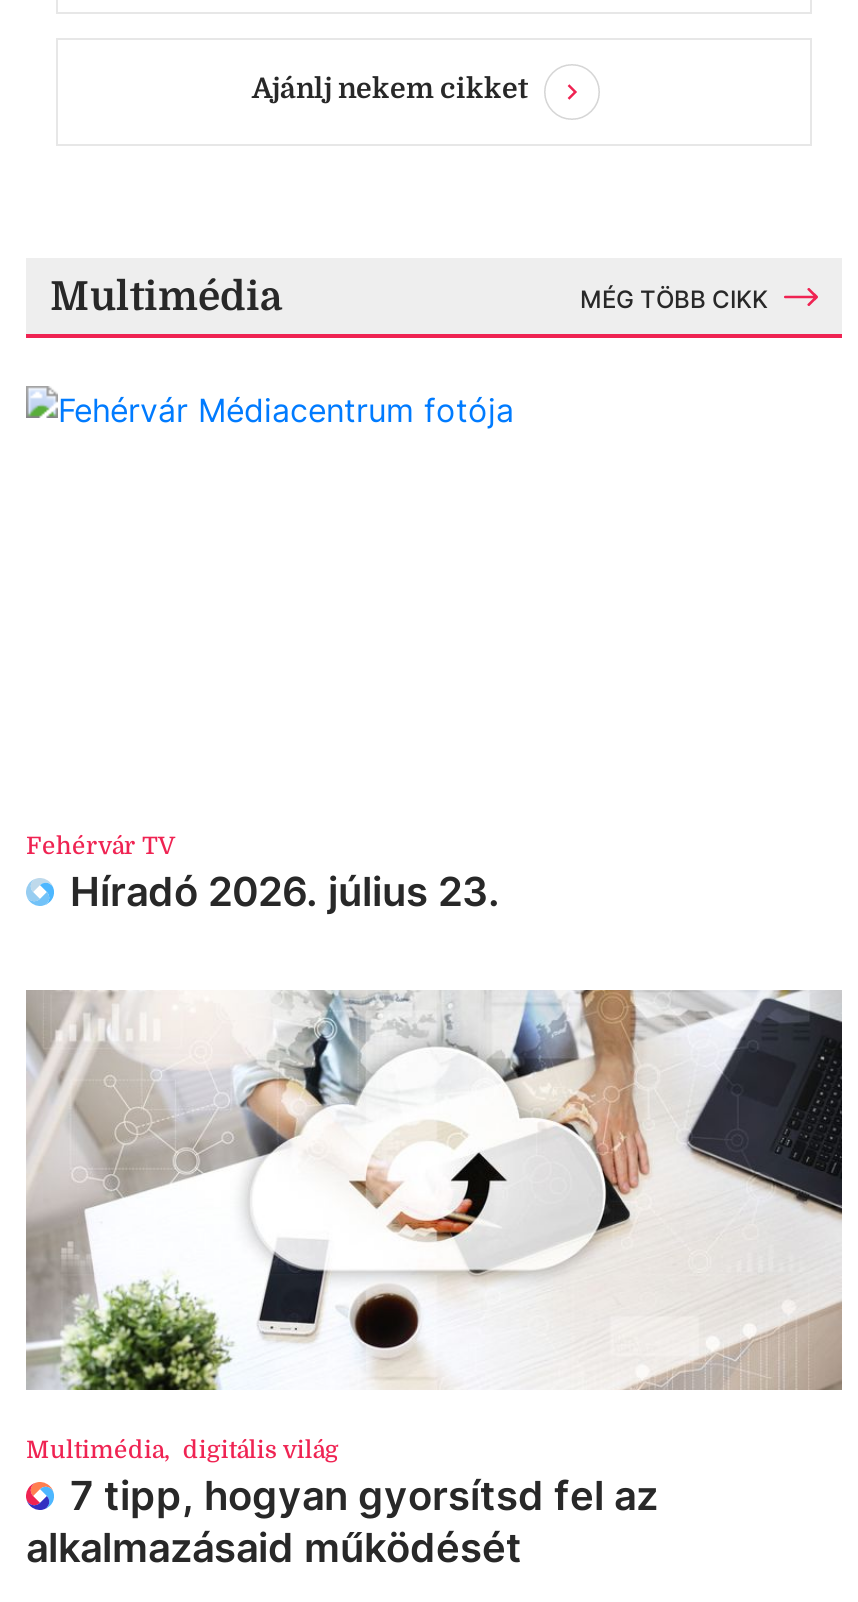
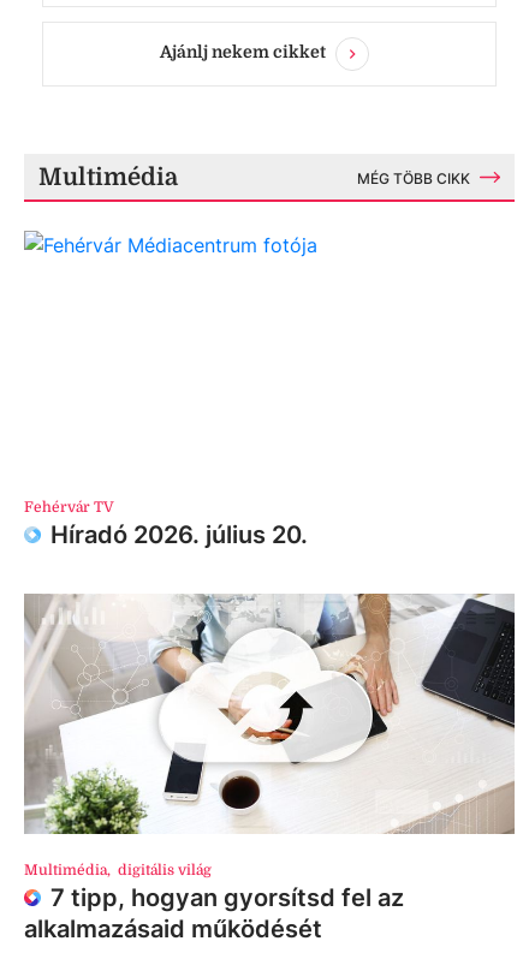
[70,867,500,915] Híradó 2026. július 23. -> [50,520,308,549] Híradó 2026. július 20.

